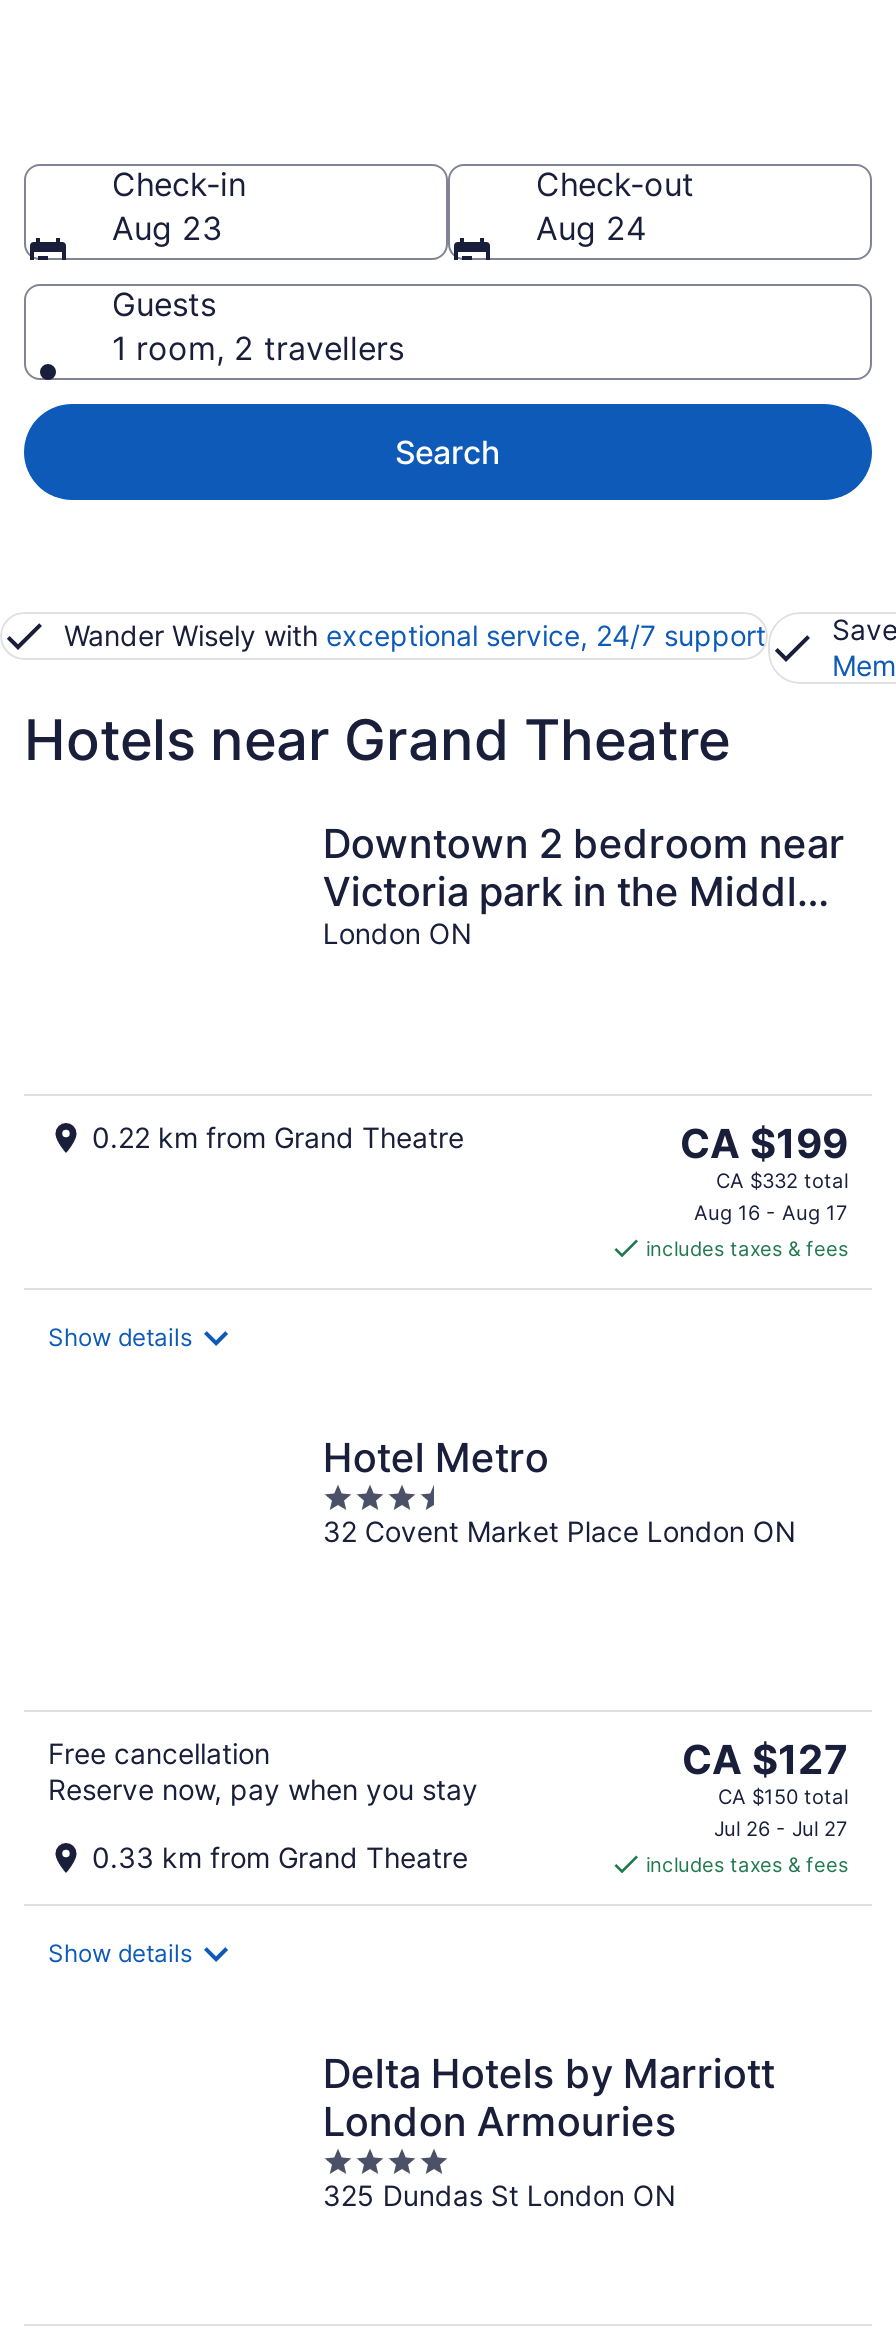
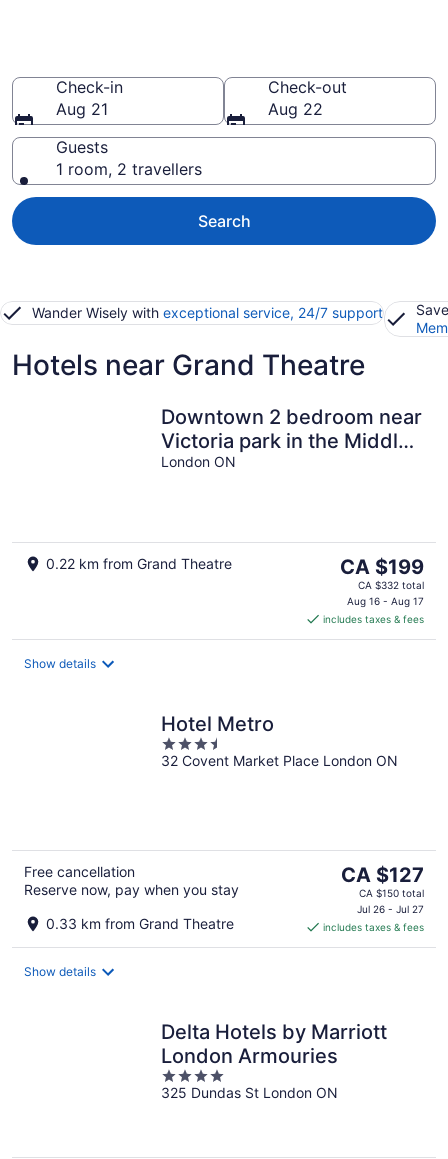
[112,208,222,248] Aug 23 -> [56,99,108,119] Aug 21
[536,208,646,248] Aug 24 -> [268,99,323,119] Aug 22

